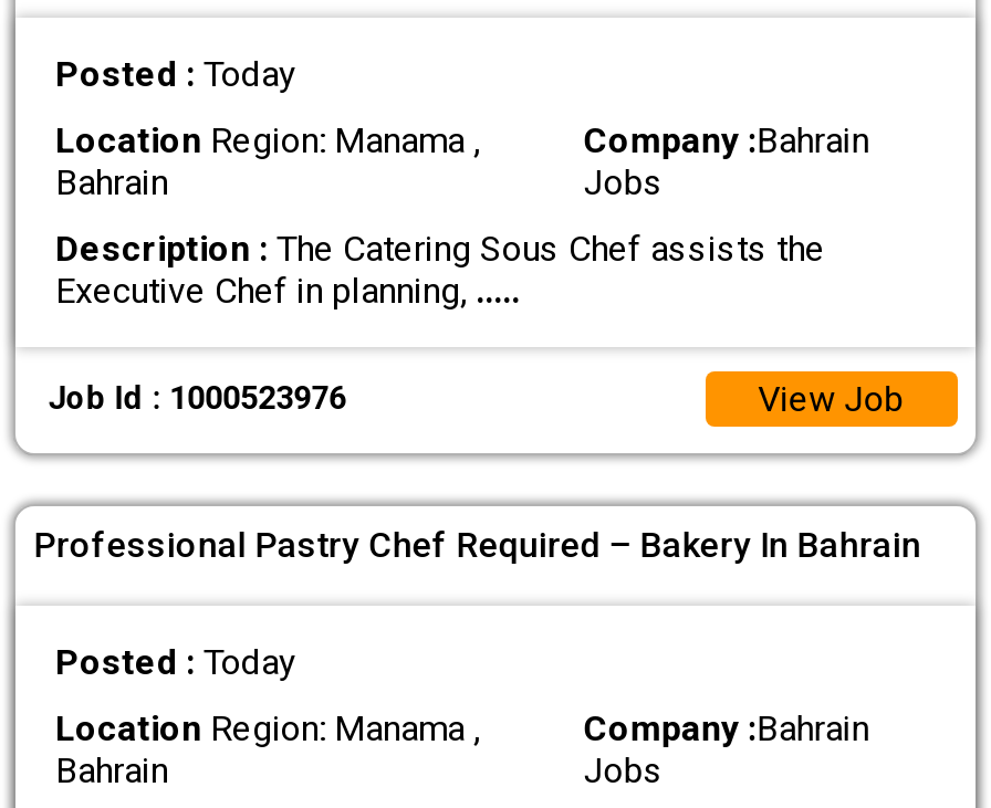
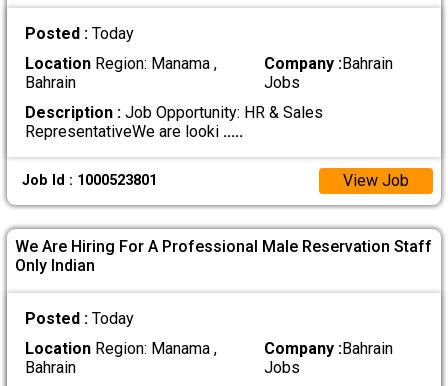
[55,228,825,312] Description : The Catering Sous Chef assists the | Executive Chef in planning,..... -> [25,103,323,141] Description : Job Opportunity: HR & Sales | Representative We are looki.....
[48,381,347,419] Job Id : 1000523976 -> [22,172,157,189] Job Id : 1000523801
[34,524,921,566] Professional Pastry Chef Required – Bakery In Bahrain -> [15,237,432,275] We Are Hiring For A Professional Male Reservation Staff | Only Indian

